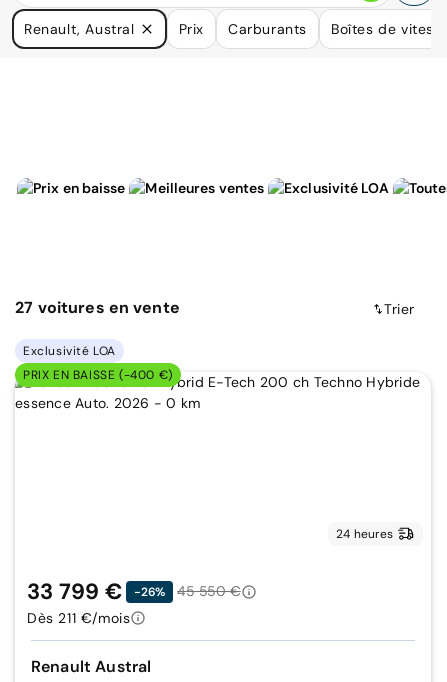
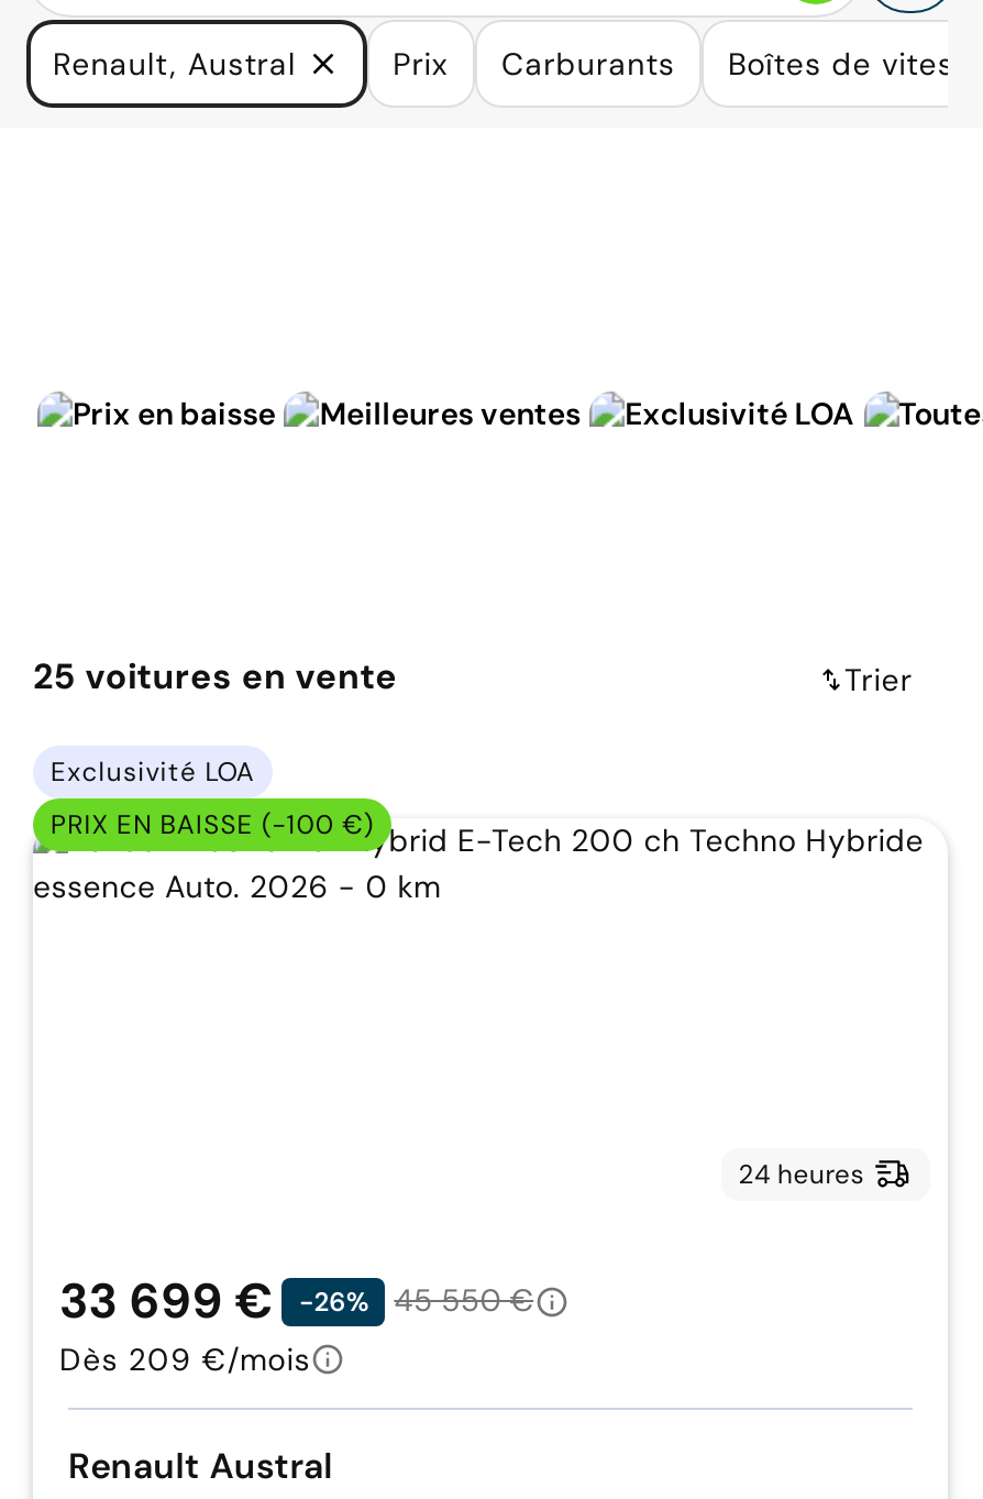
[15,297,180,318] 27 voitures en vente -> [33,654,398,700] 25 voitures en vente
[23,367,173,383] PRIX EN BAISSE (-400 €) -> [51,807,373,842] PRIX EN BAISSE (-100 €)
[27,577,122,606] 33 799 € -> [59,1269,273,1332] 33 699 €
[27,609,130,627] Dès 211 €/mois -> [59,1339,311,1379] Dès 209 €/mois

